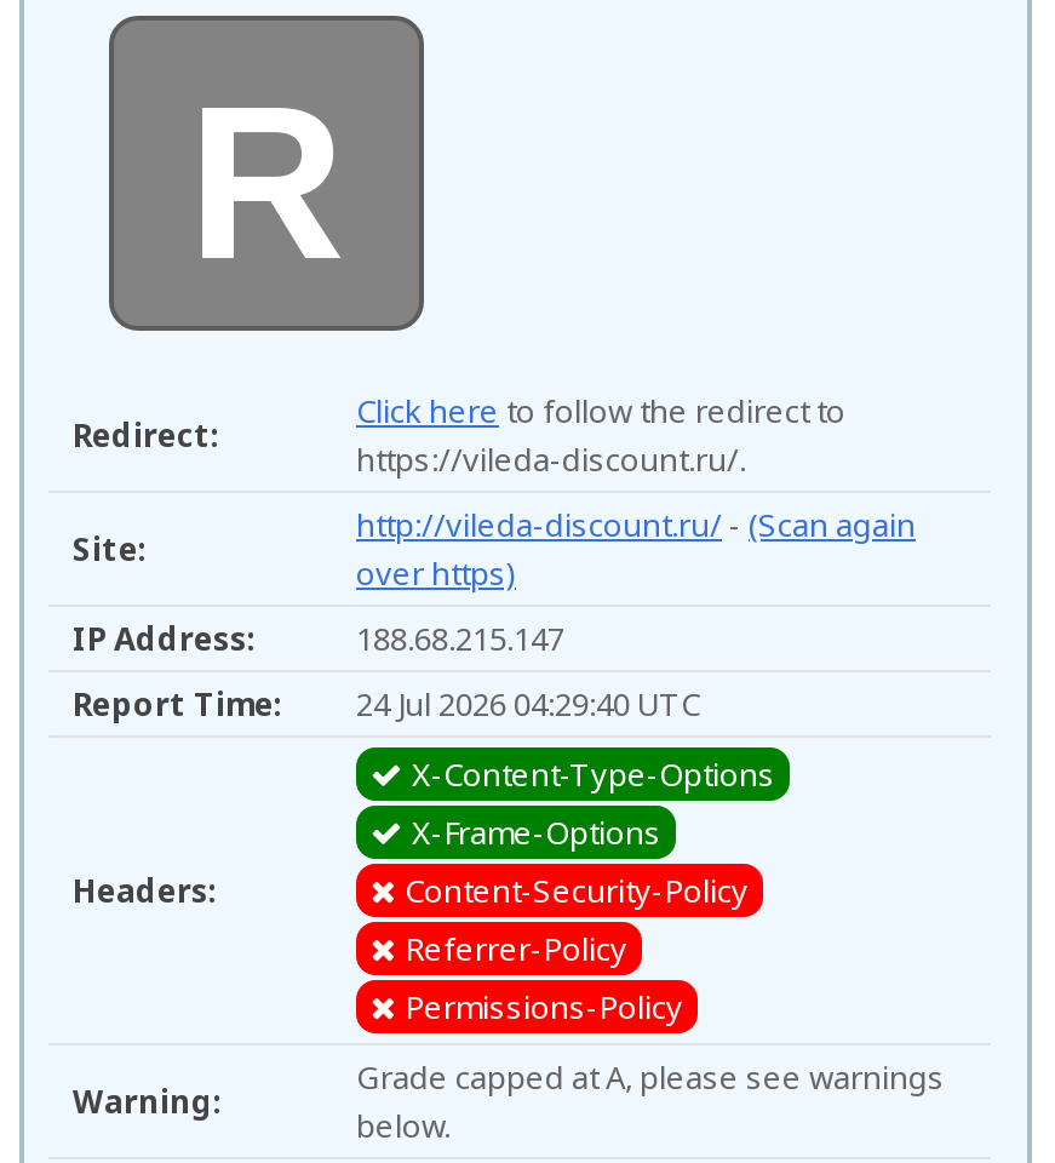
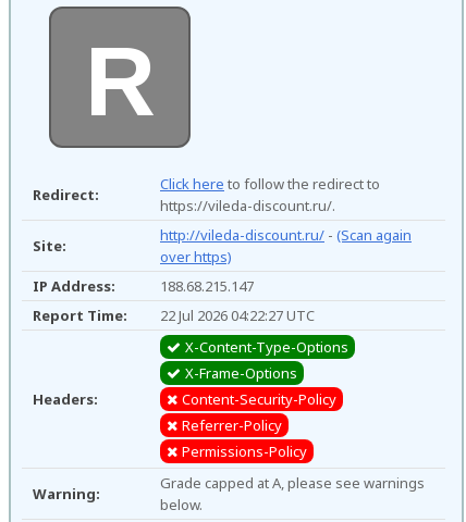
[73,683,700,727] Report Time: 24 Jul 2026 04:29:40 UTC -> [33,306,315,326] Report Time: 22 Jul 2026 04:22:27 UTC

